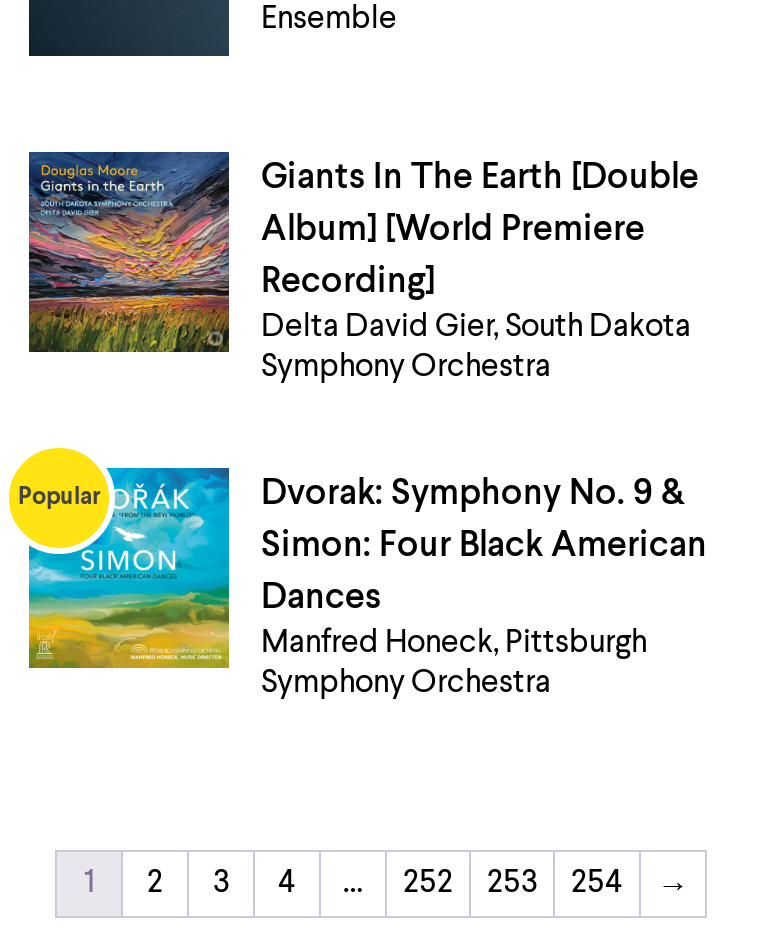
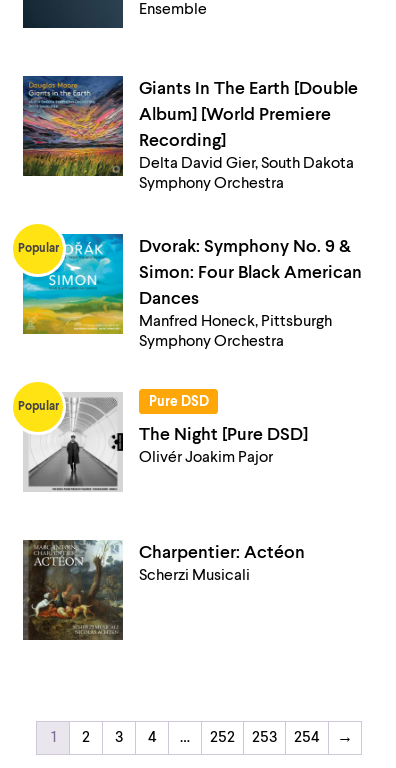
none -> [16,381,308,492] [image] | Popular | Pure DSD | The Night [Pure DSD] | Olivér Joakim Pajor
none -> [22,539,305,641] [image] | Charpentier: Actéon | Scherzi Musicali

